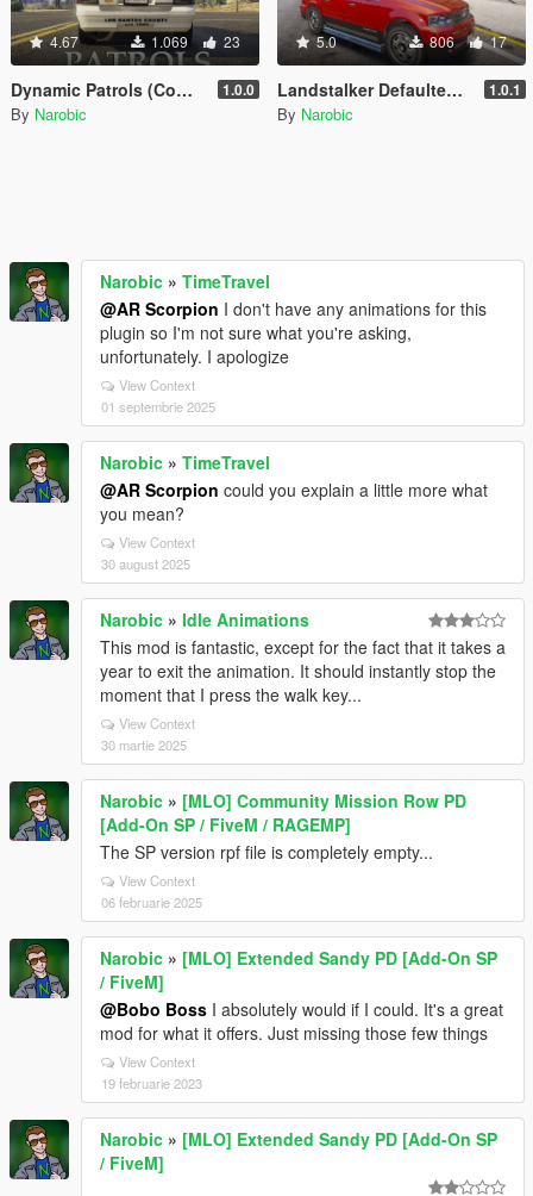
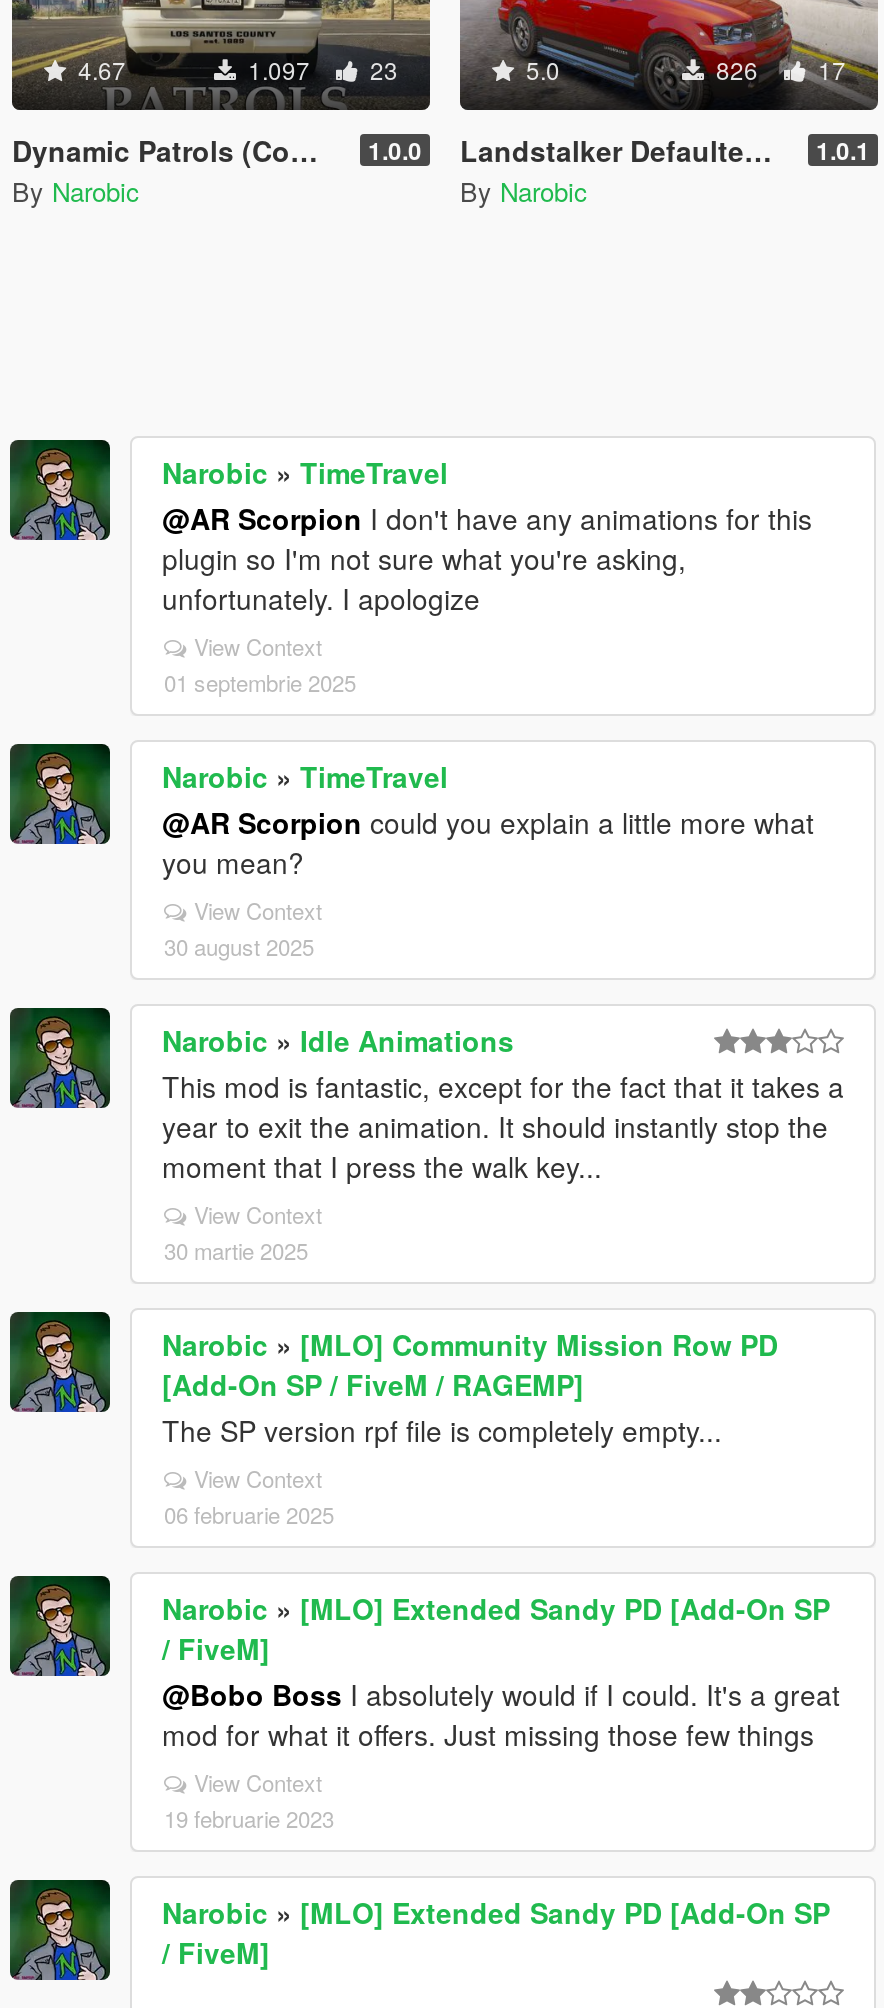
[148,31,240,52] 1.069 23 -> [242,53,398,87] 1.097 23
[426,31,458,52] 806 -> [710,53,764,87] 826

